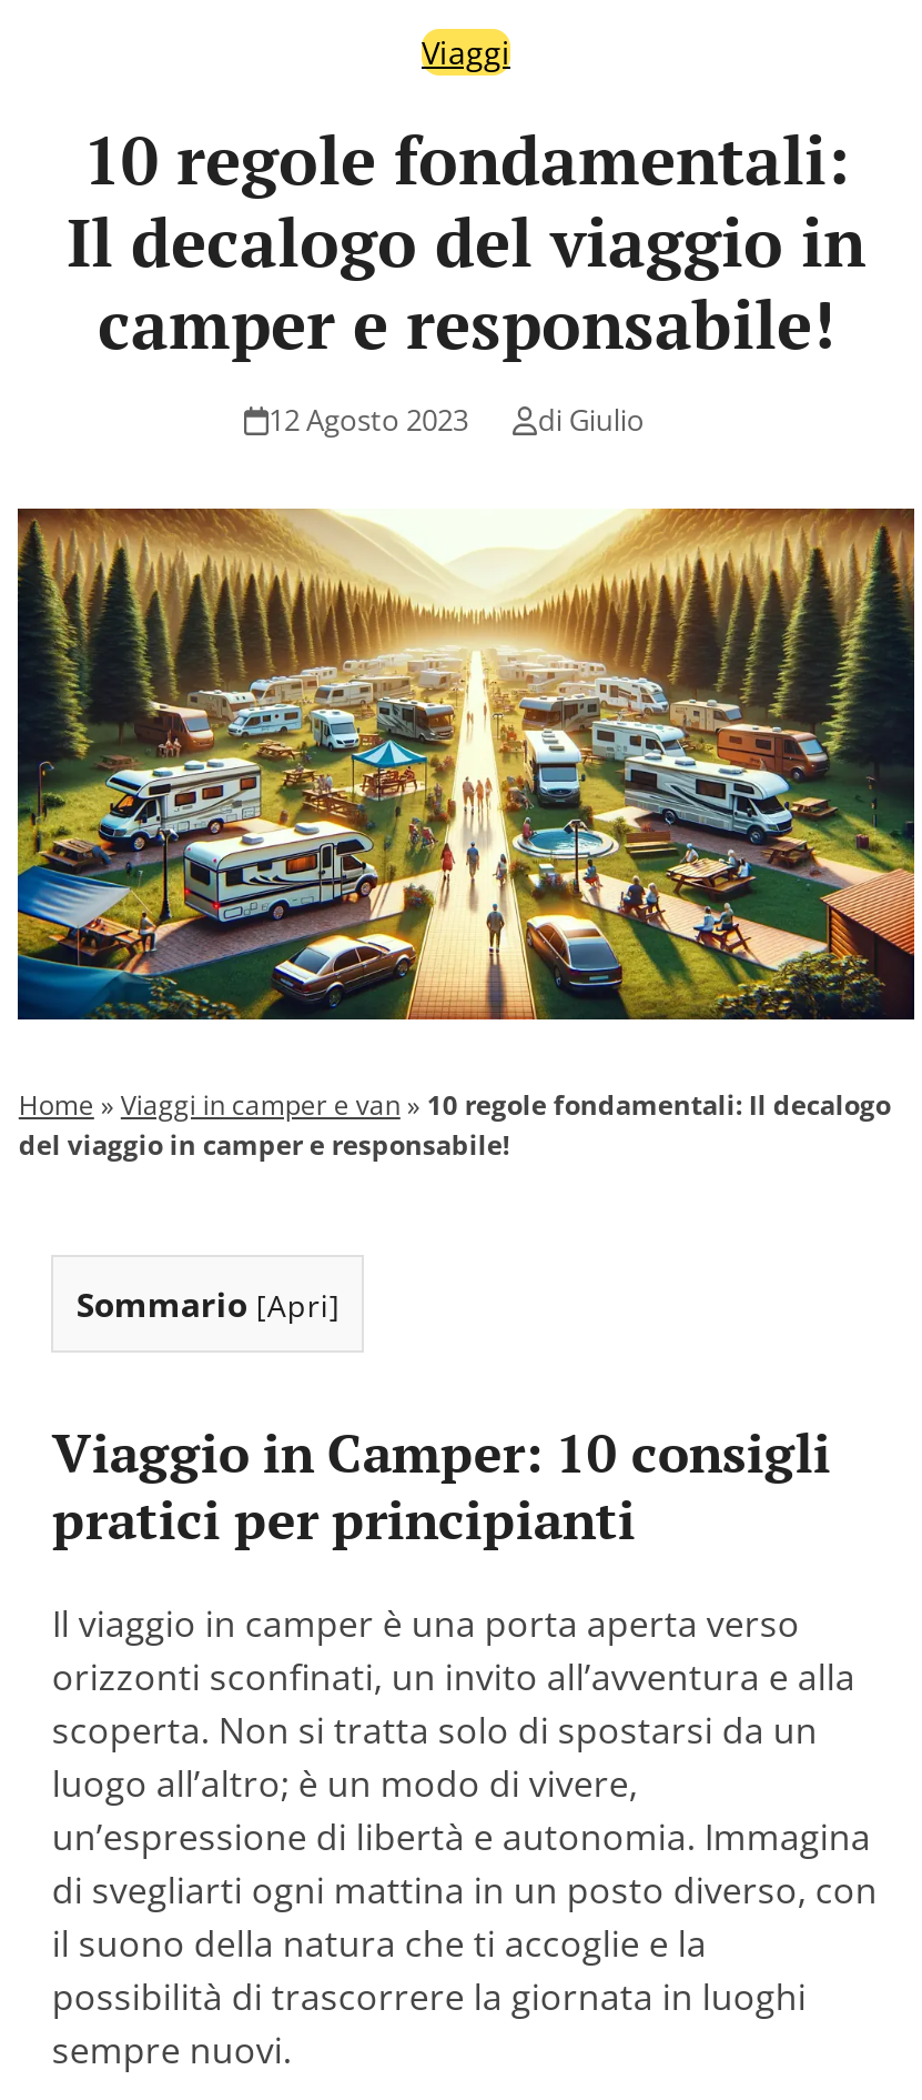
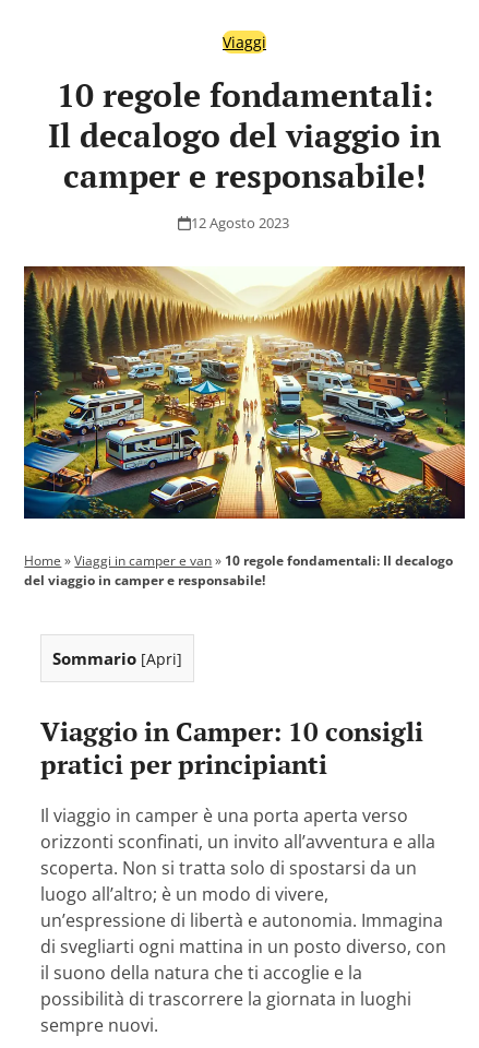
[538,400,644,440] di Giulio -> none

